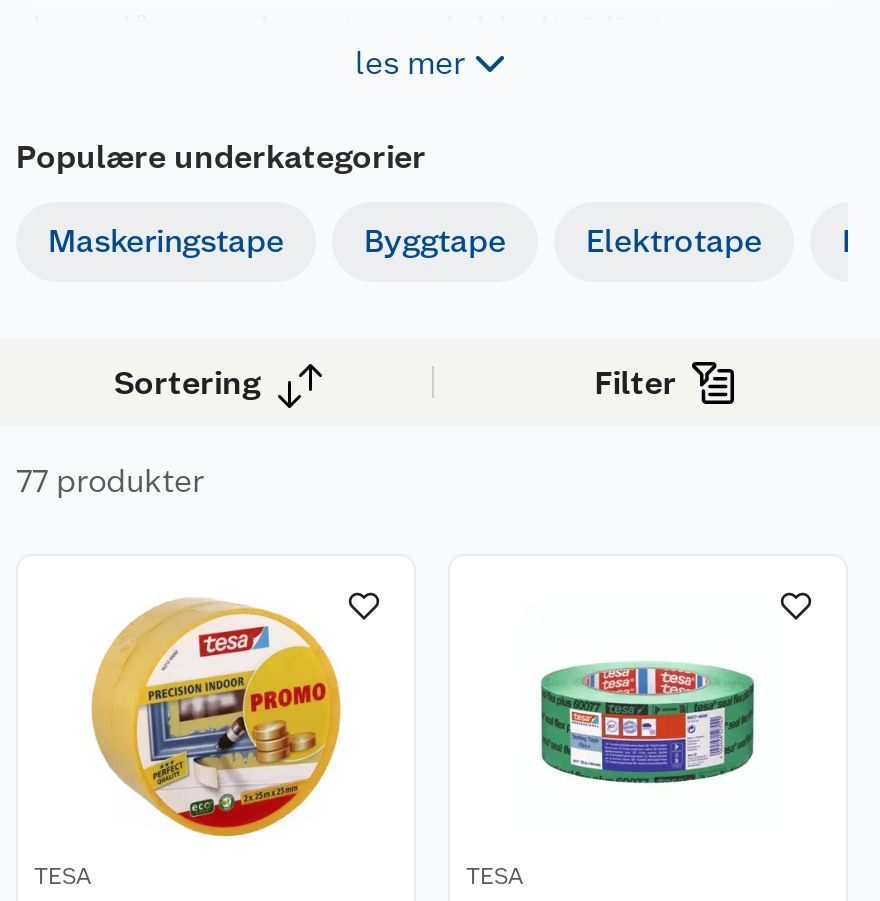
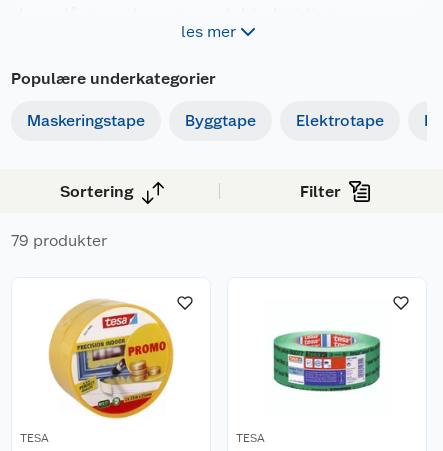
[16,462,204,500] 77 produkter -> [11,231,107,250] 79 produkter

